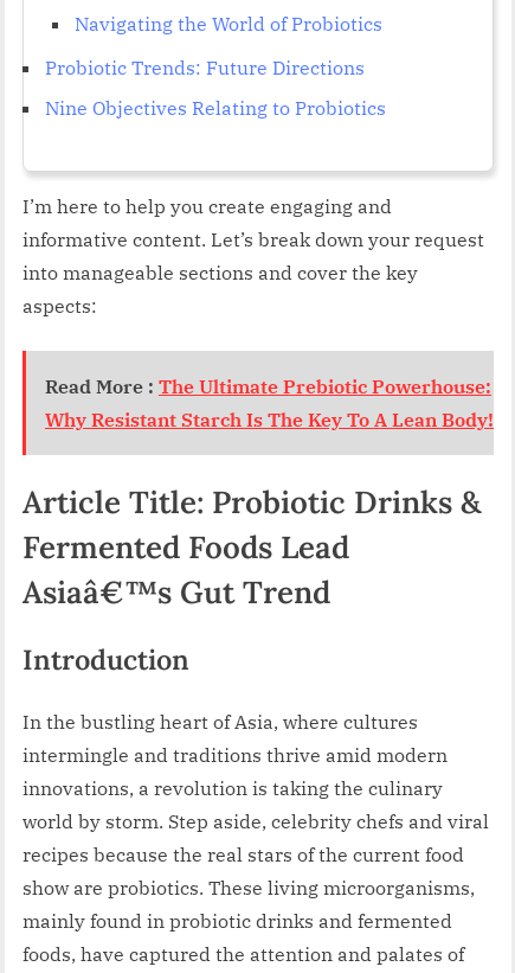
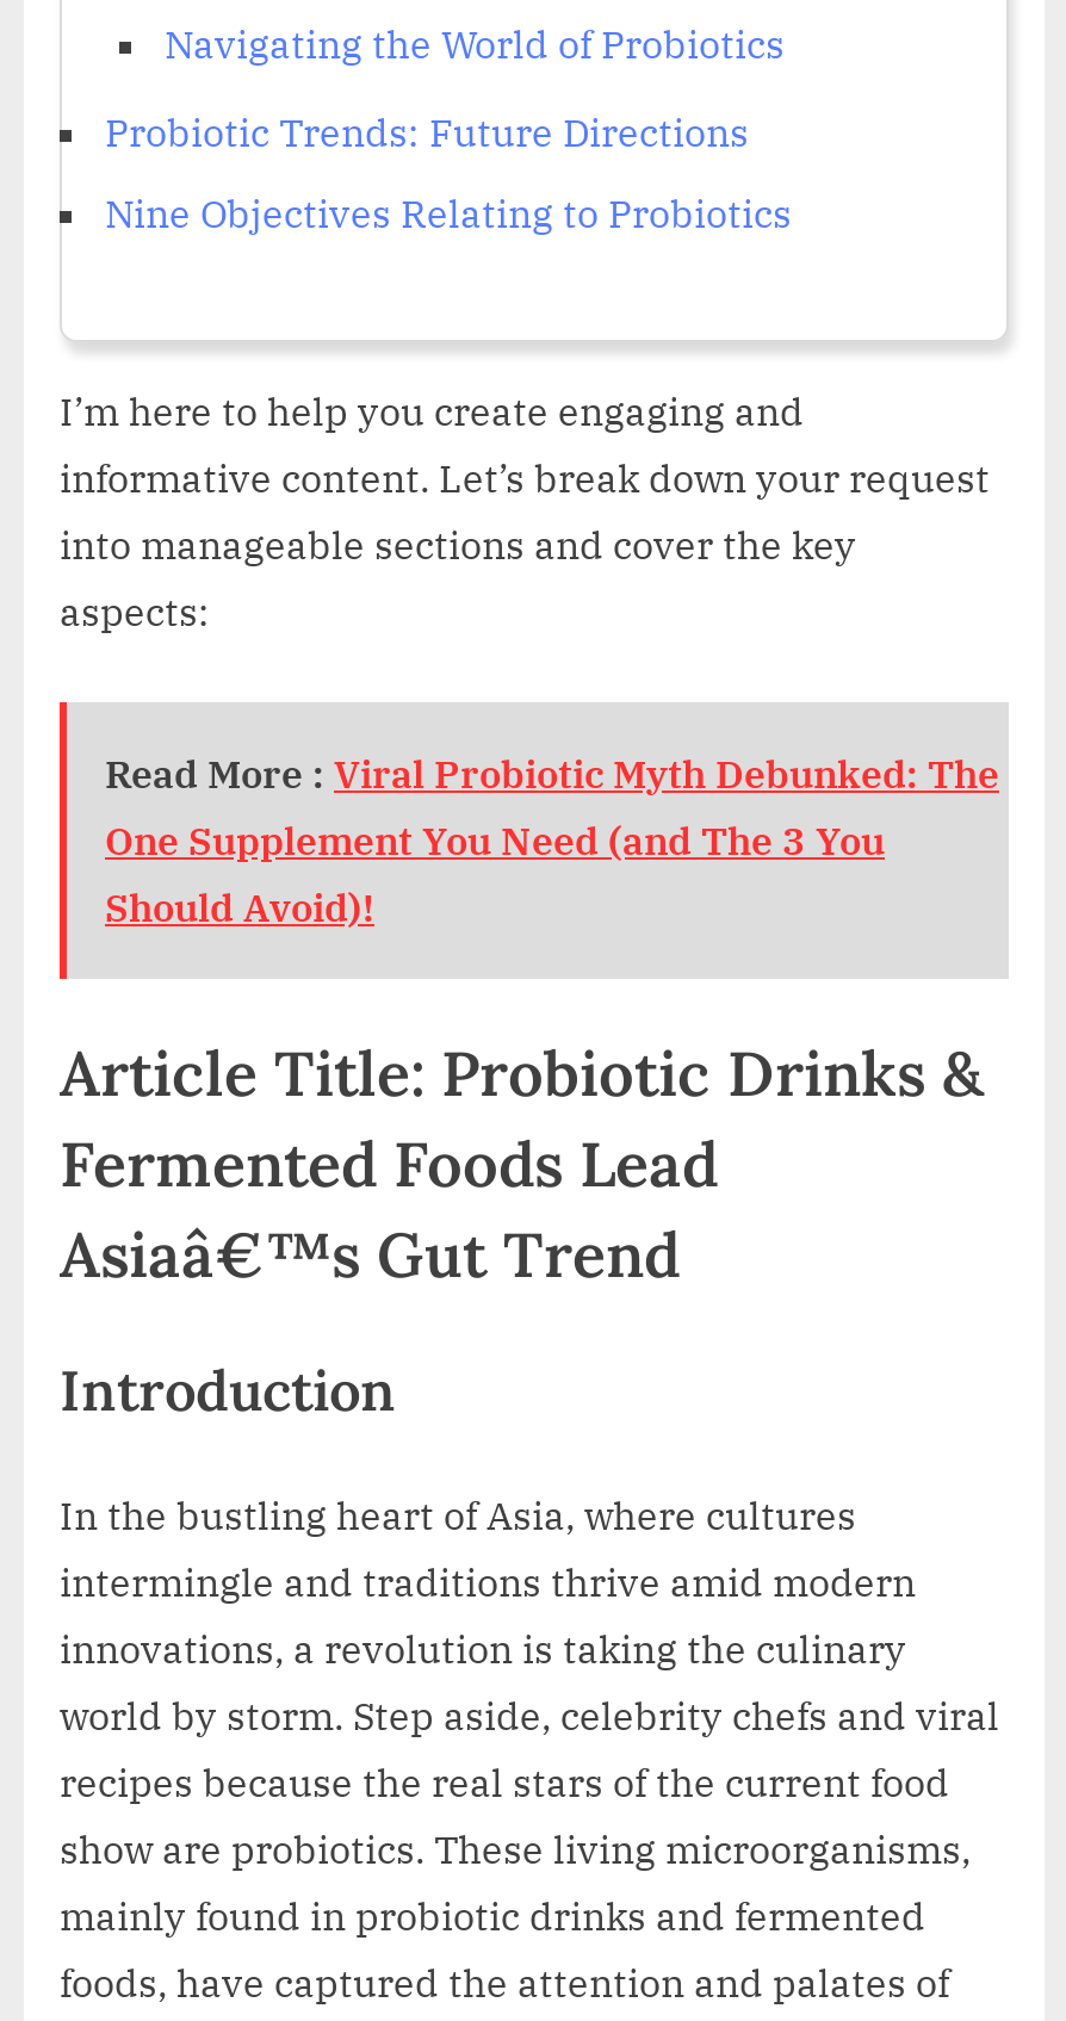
[45,374,494,431] Read More : The Ultimate Prebiotic Powerhouse: | Why Resistant Starch Is The Key To A Lean Body! -> [105,750,999,931] Read More : Viral Probiotic Myth Debunked: The | One Supplement You Need (and The 3 You | Should Avoid)!

